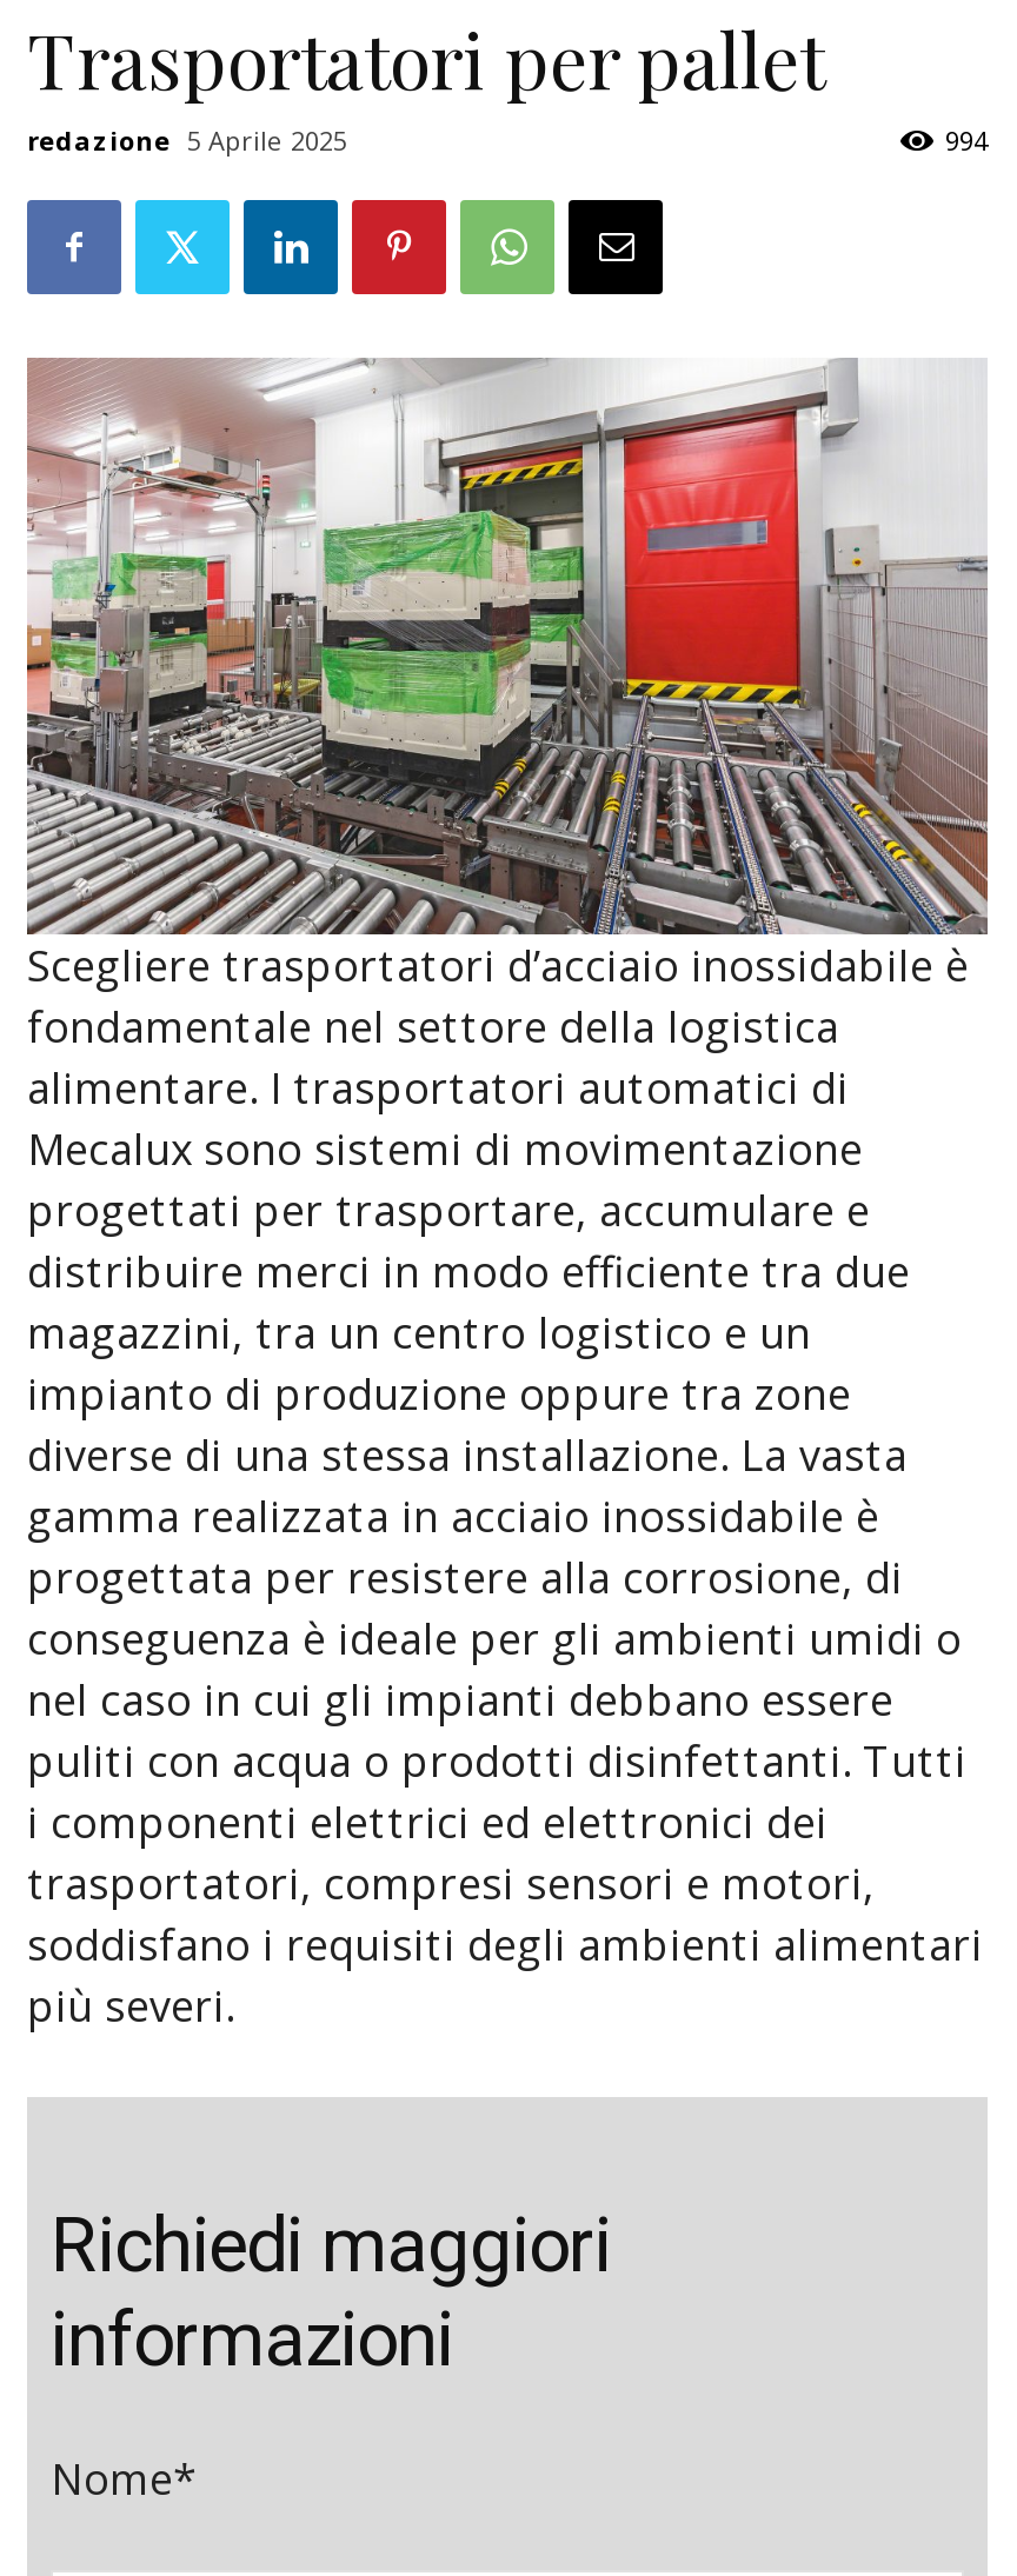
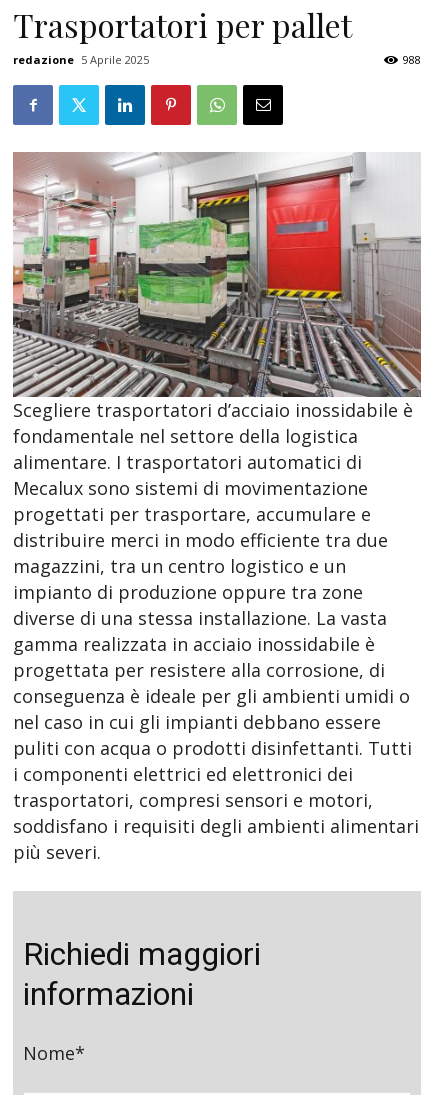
[945,122,988,158] 994 -> [403,52,421,67] 988

